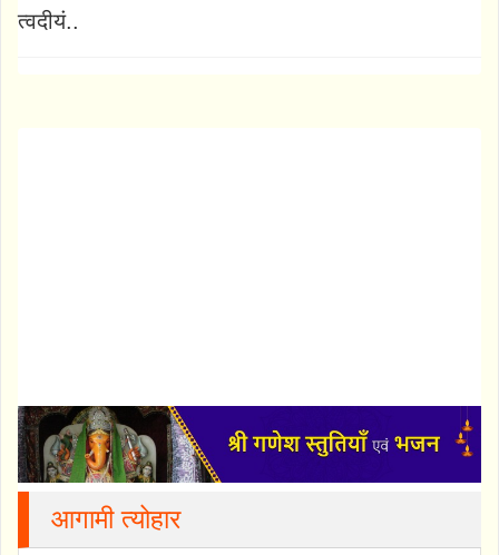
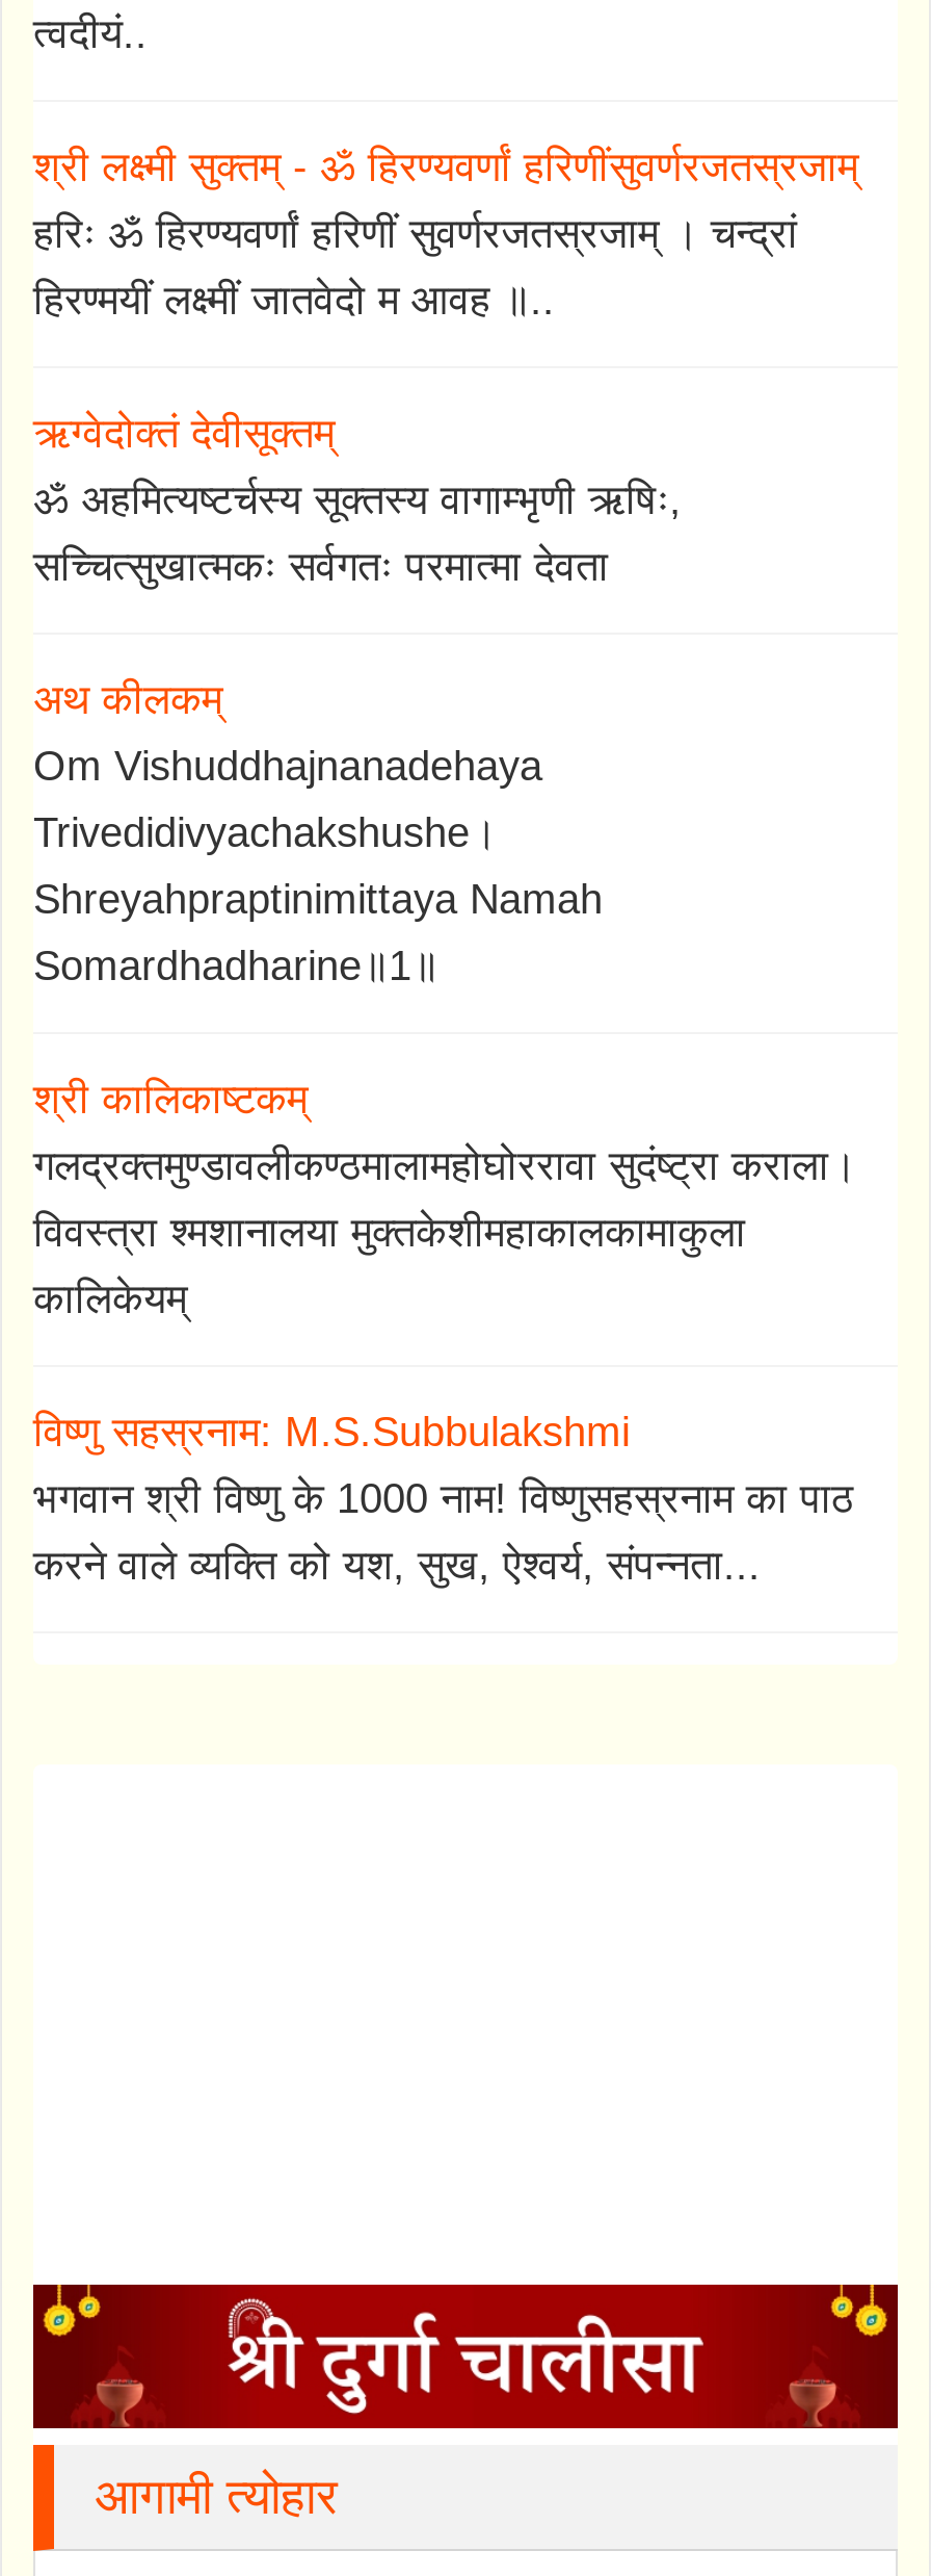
none -> [33,143,858,1587] श्री लक्ष्मी सुक्तम् - ॐ हिरण्यवर्णां हरिणींसुवर्णरजतस्रजाम् | हरिः ॐ हिरण्यवर्णां हरिणीं सुवर्णरजतस्रजाम् । चन्द्रां | हिरण्मयीं लक्ष्मीं जातवेदो म आवह ॥.. | ऋग्वेदोक्तं देवीसूक्तम् | ॐ अहमित्यष्टर्चस्य सूक्तस्य वागाम्भृणी ऋषिः, | सच्चित्सुखात्मकः सर्वगतः परमात्मा देवता | अथ कीलकम् | Om Vishuddhajnanadehaya | Trivedidivyachakshushe। | Shreyahpraptinimittaya Namah | Somardhadharine॥1॥ | श्री कालिकाष्टकम् | गलद्रक्तमुण्डावलीकण्ठमालामहोघोररावा सुदंष्ट्रा कराला। | विवस्त्रा श्मशानालया मुक्तकेशीमहाकालकामाकुला | कालिकेयम् | विष्णु सहस्रनाम: M.S.Subbulakshmi | भगवान श्री विष्णु के 1000 नाम! विष्णुसहस्रनाम का पाठ | करने वाले व्यक्ति को यश, सुख, ऐश्वर्य, संपन्नता...
[283,405,482,484] [image] -> [33,2283,900,2430] [image]

